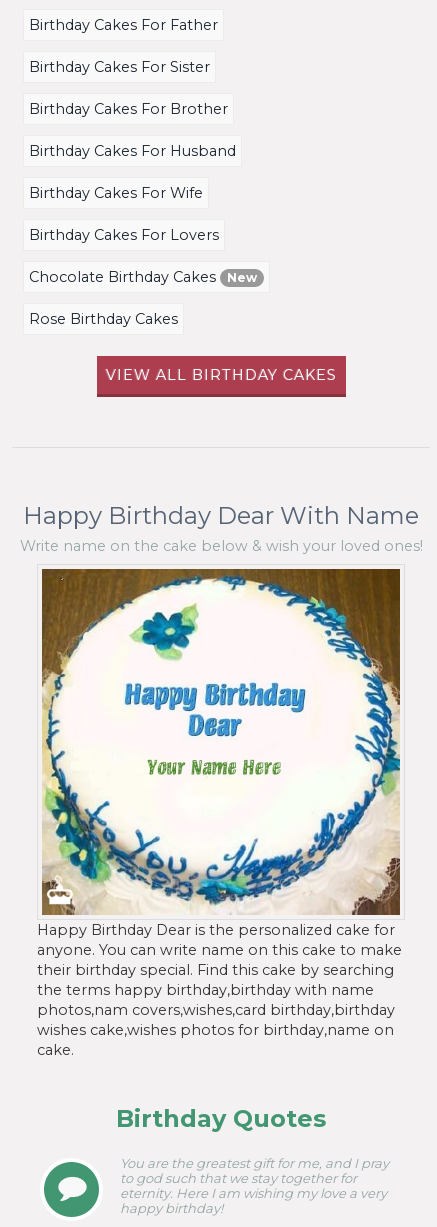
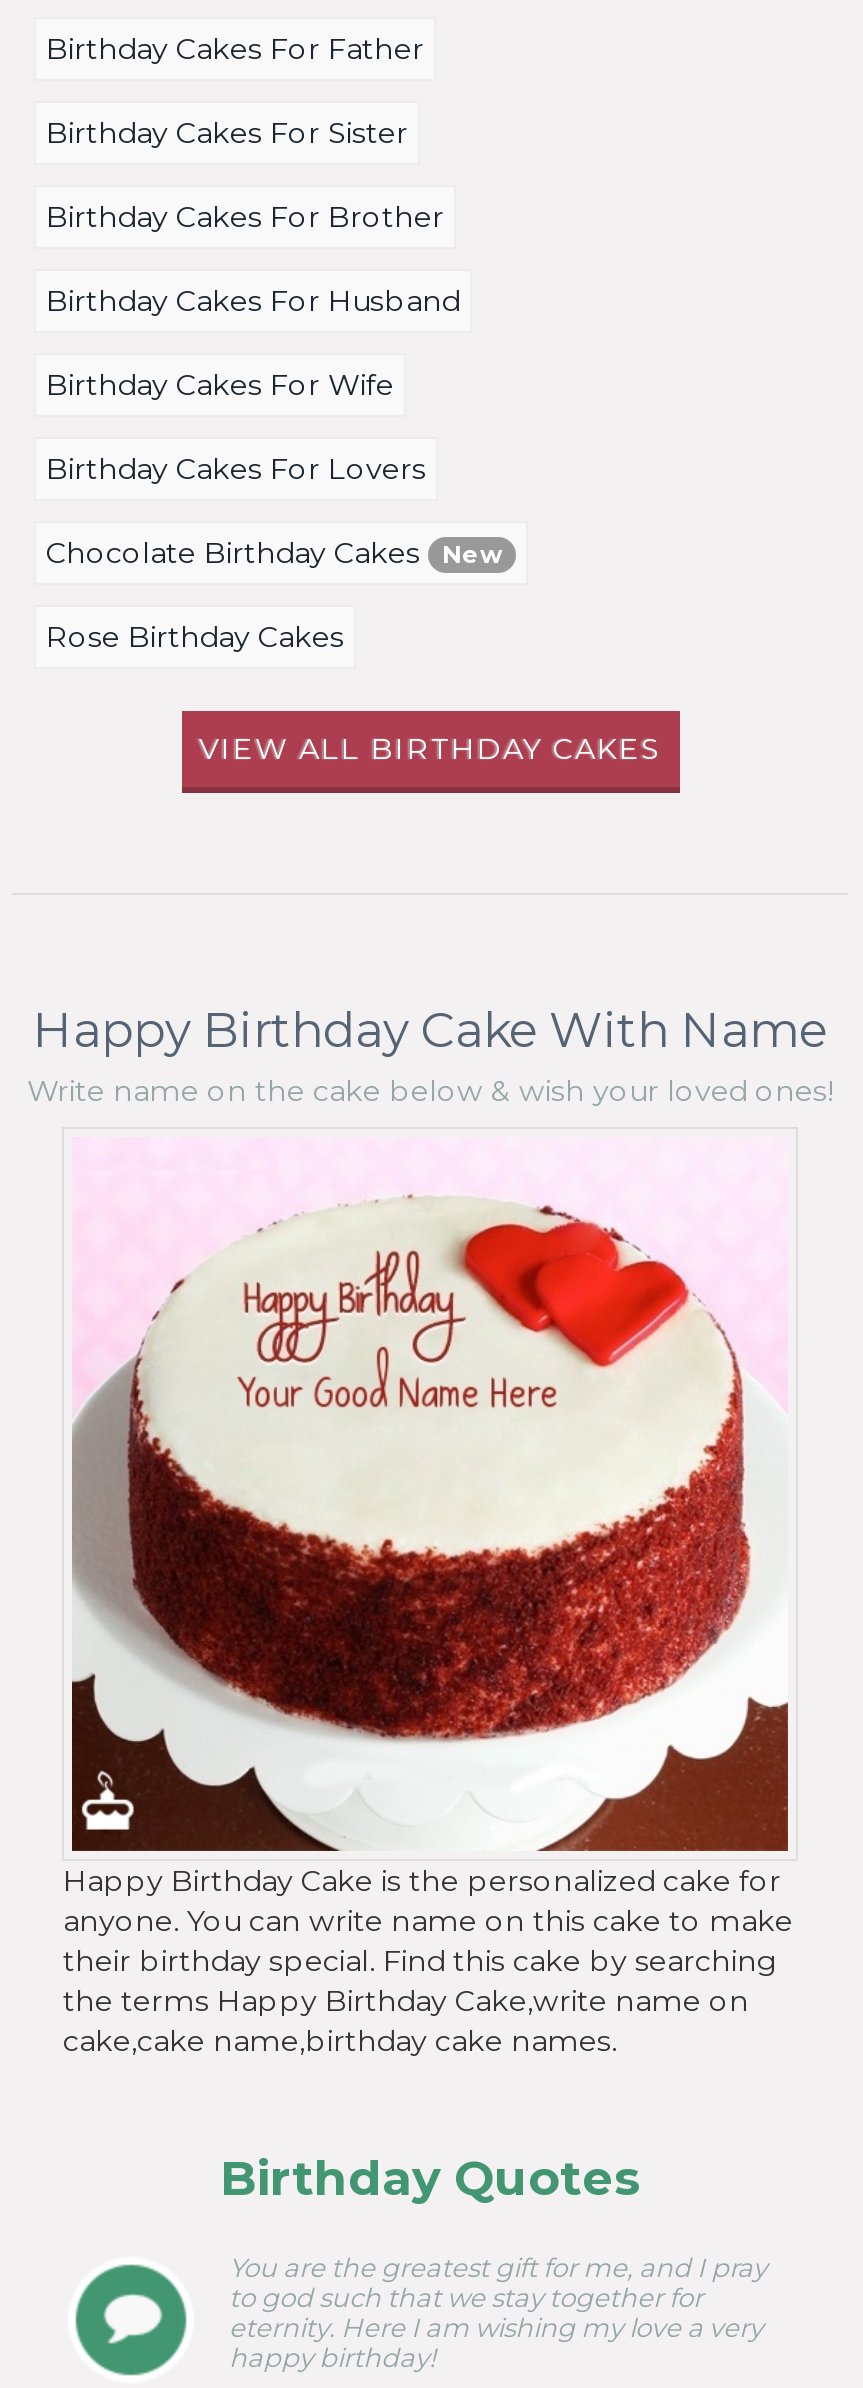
[23,501,419,530] Happy Birthday Dear With Name -> [33,1000,827,1058] Happy Birthday Cake With Name
[37,568,401,939] [image] | Happy Birthday Dear is the personalized cake for -> [63,1159,788,1898] [image] | Happy Birthday Cake is the personalized cake for
[37,981,395,1059] the terms happy birthday,birthday with name | photos,nam covers,wishes,card birthday,birthday | wishes cake,wishes photos for birthday,name on | cake. -> [63,1982,749,2058] the terms Happy Birthday Cake,write name on | cake,cake name,birthday cake names.

